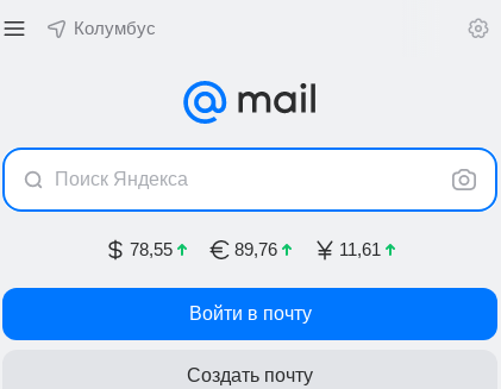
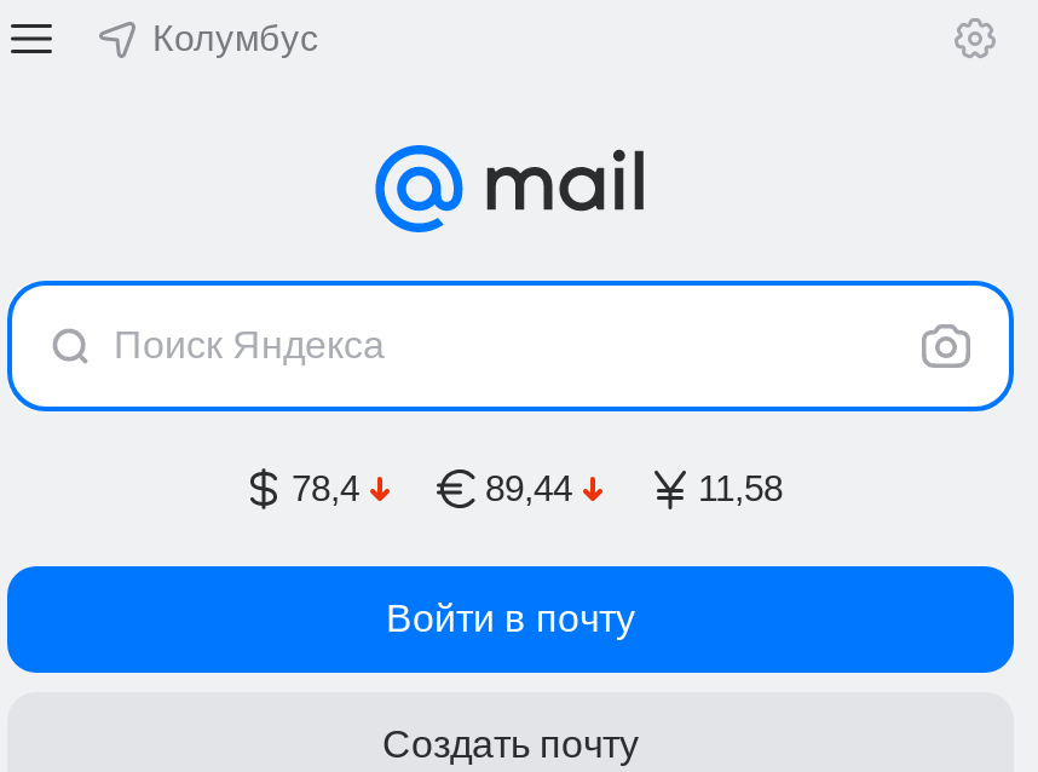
[129,239,172,259] 78,55 -> [292,467,359,508] 78,4
[234,239,277,259] 89,76 -> [485,467,572,508] 89,44
[339,239,380,259] 11,61 -> [698,467,783,508] 11,58

